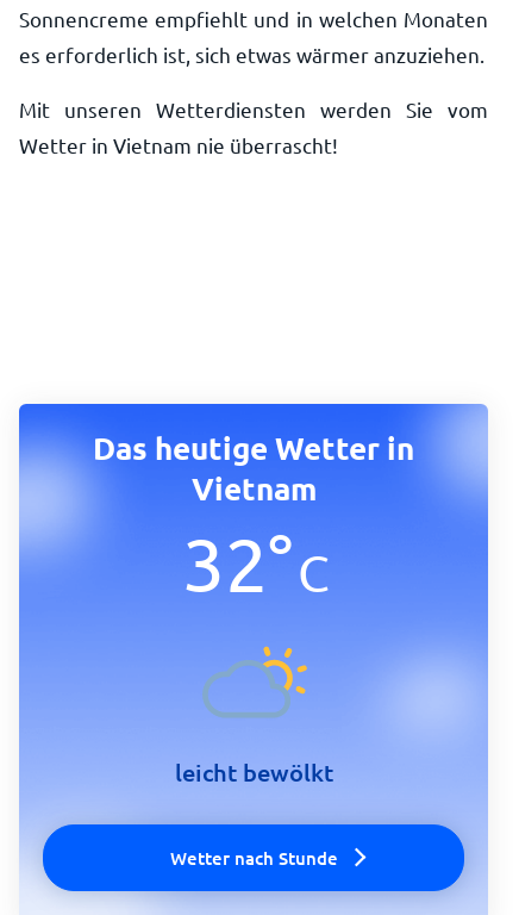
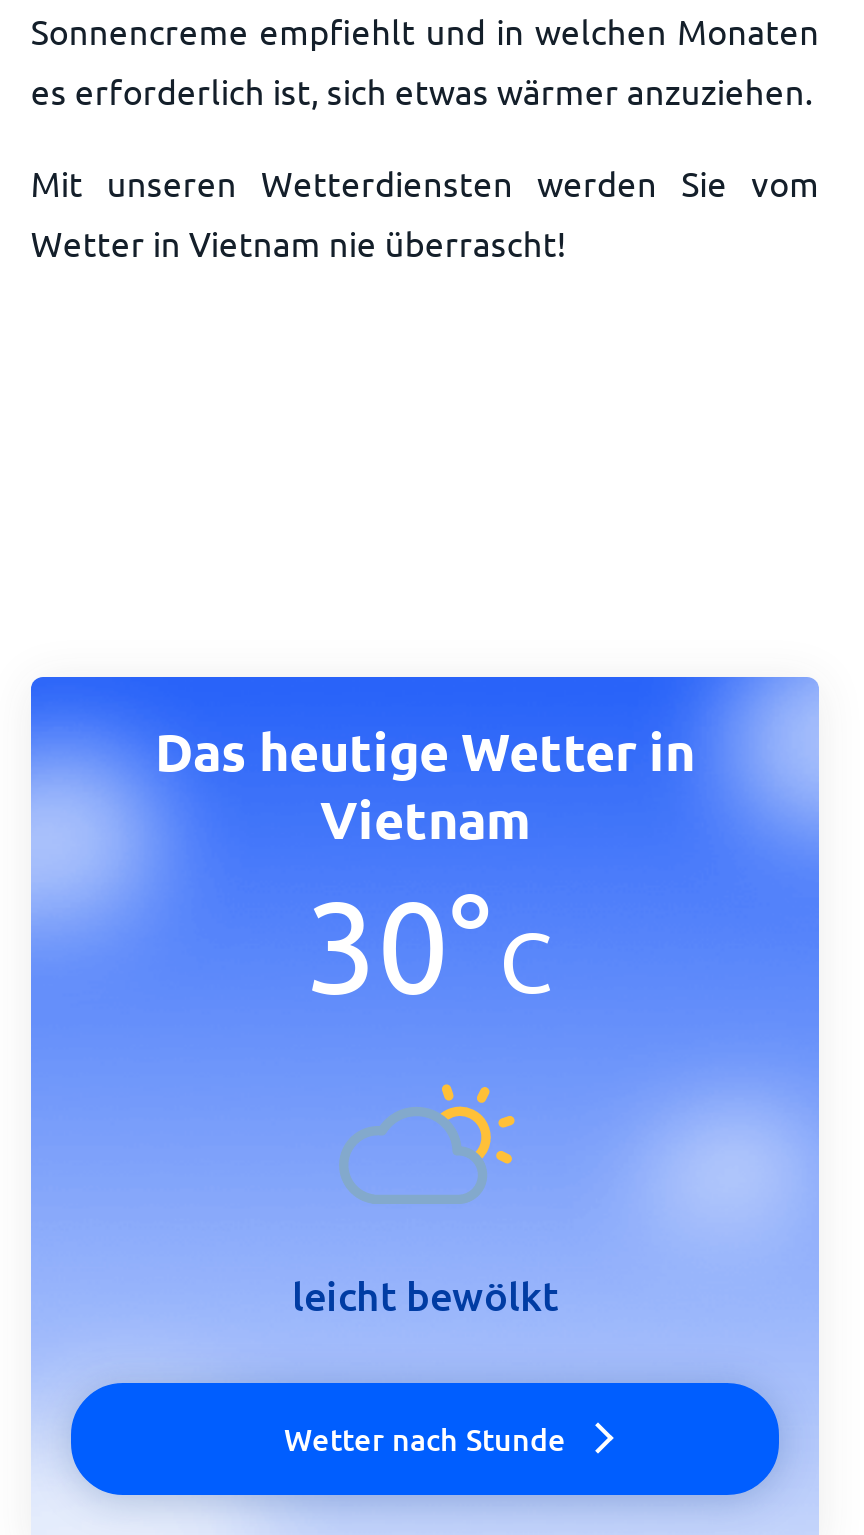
[182,517,330,606] 32° C -> [305,867,553,1017] 30° C

